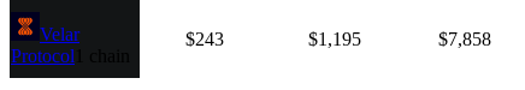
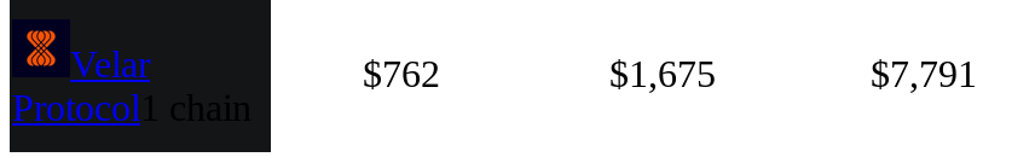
[185,28,224,49] $243 -> [363,52,440,93] $762
[308,28,361,49] $1,195 -> [609,52,716,93] $1,675
[438,28,491,49] $7,858 -> [871,52,977,93] $7,791

